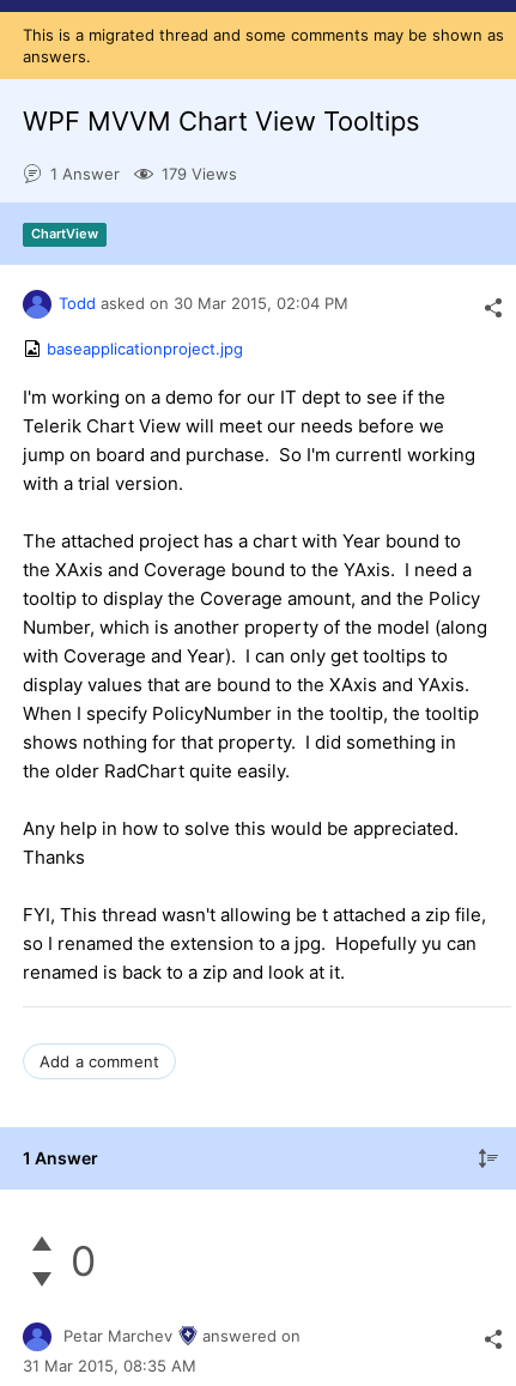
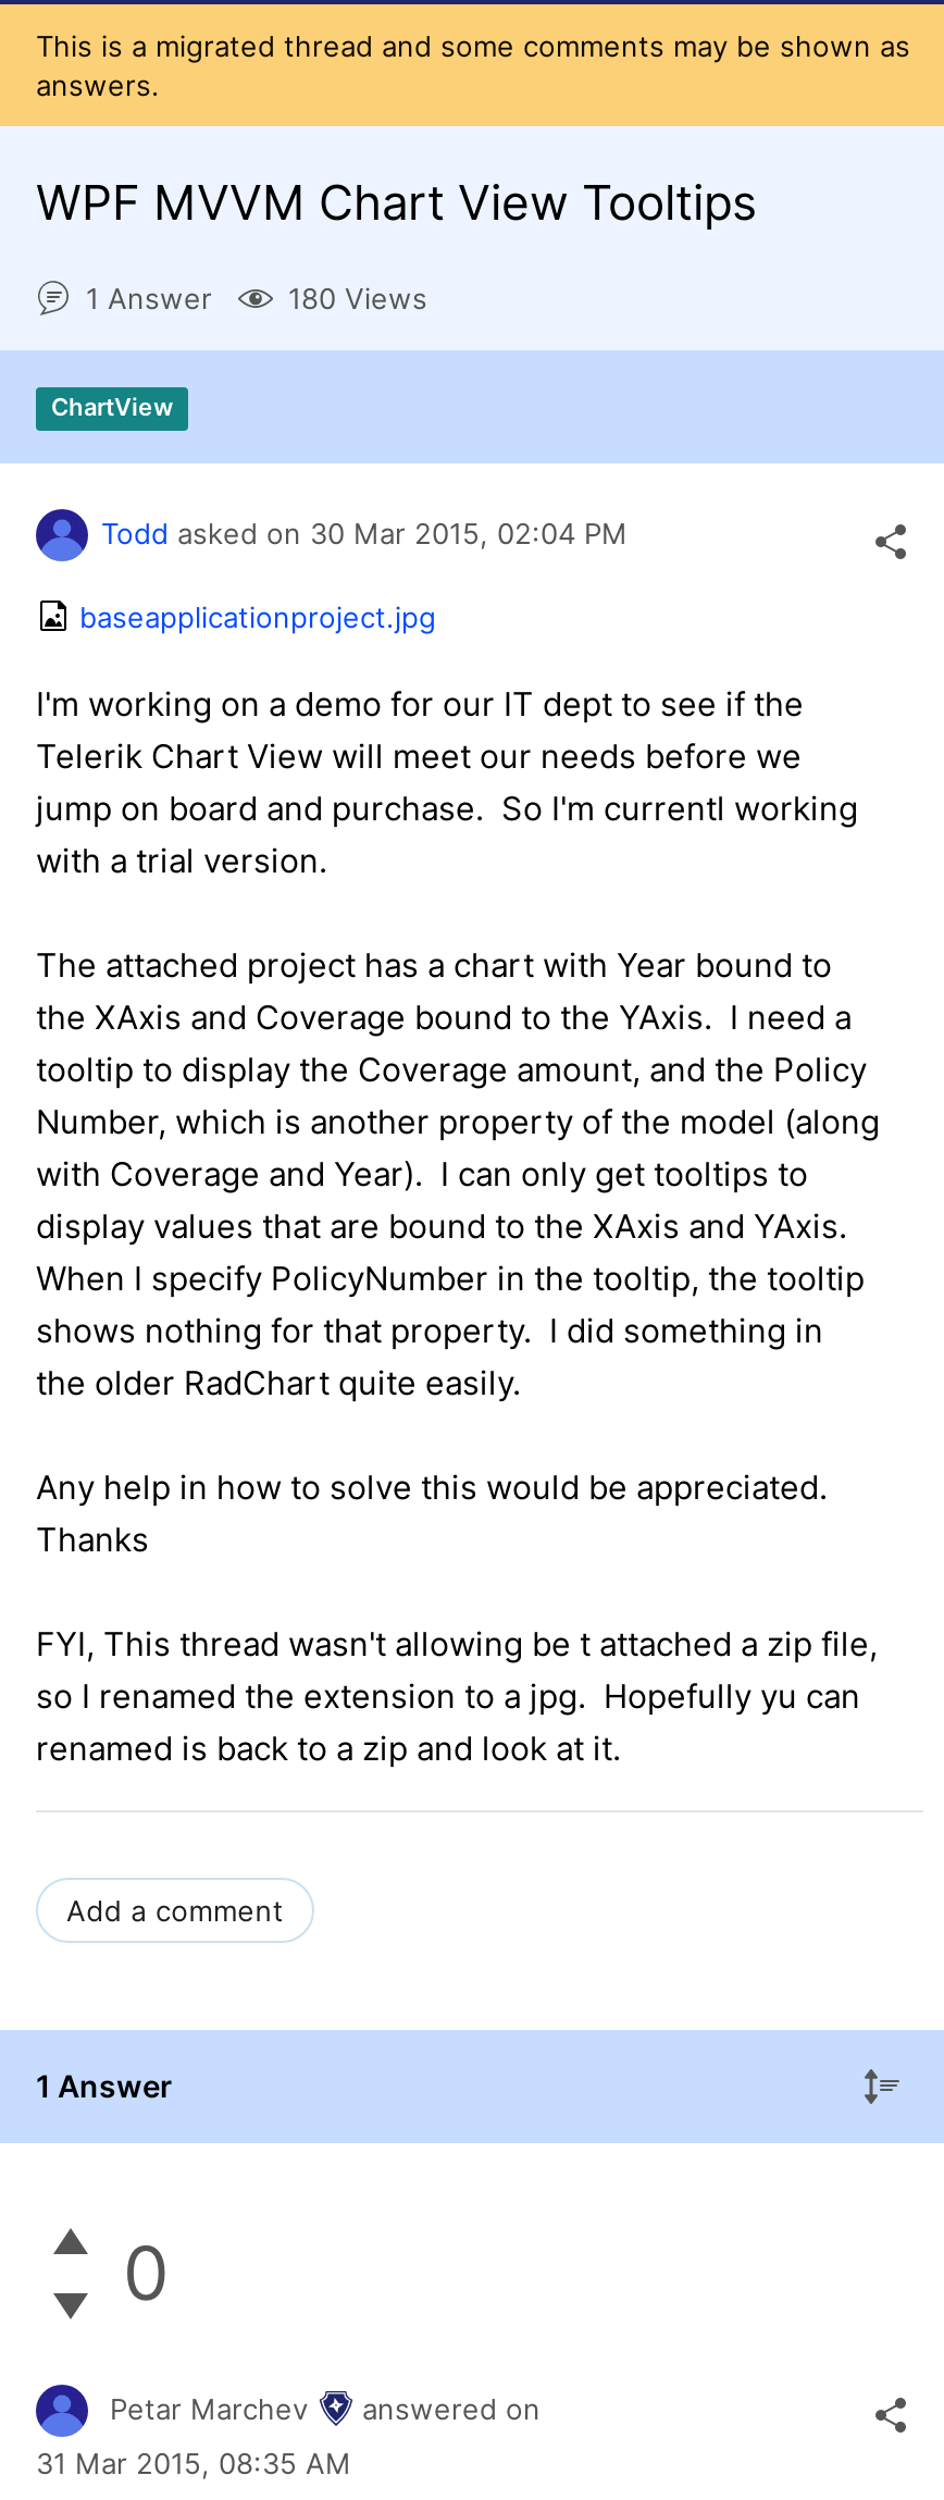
[162,165,237,184] 179 Views -> [288,282,427,317] 180 Views

